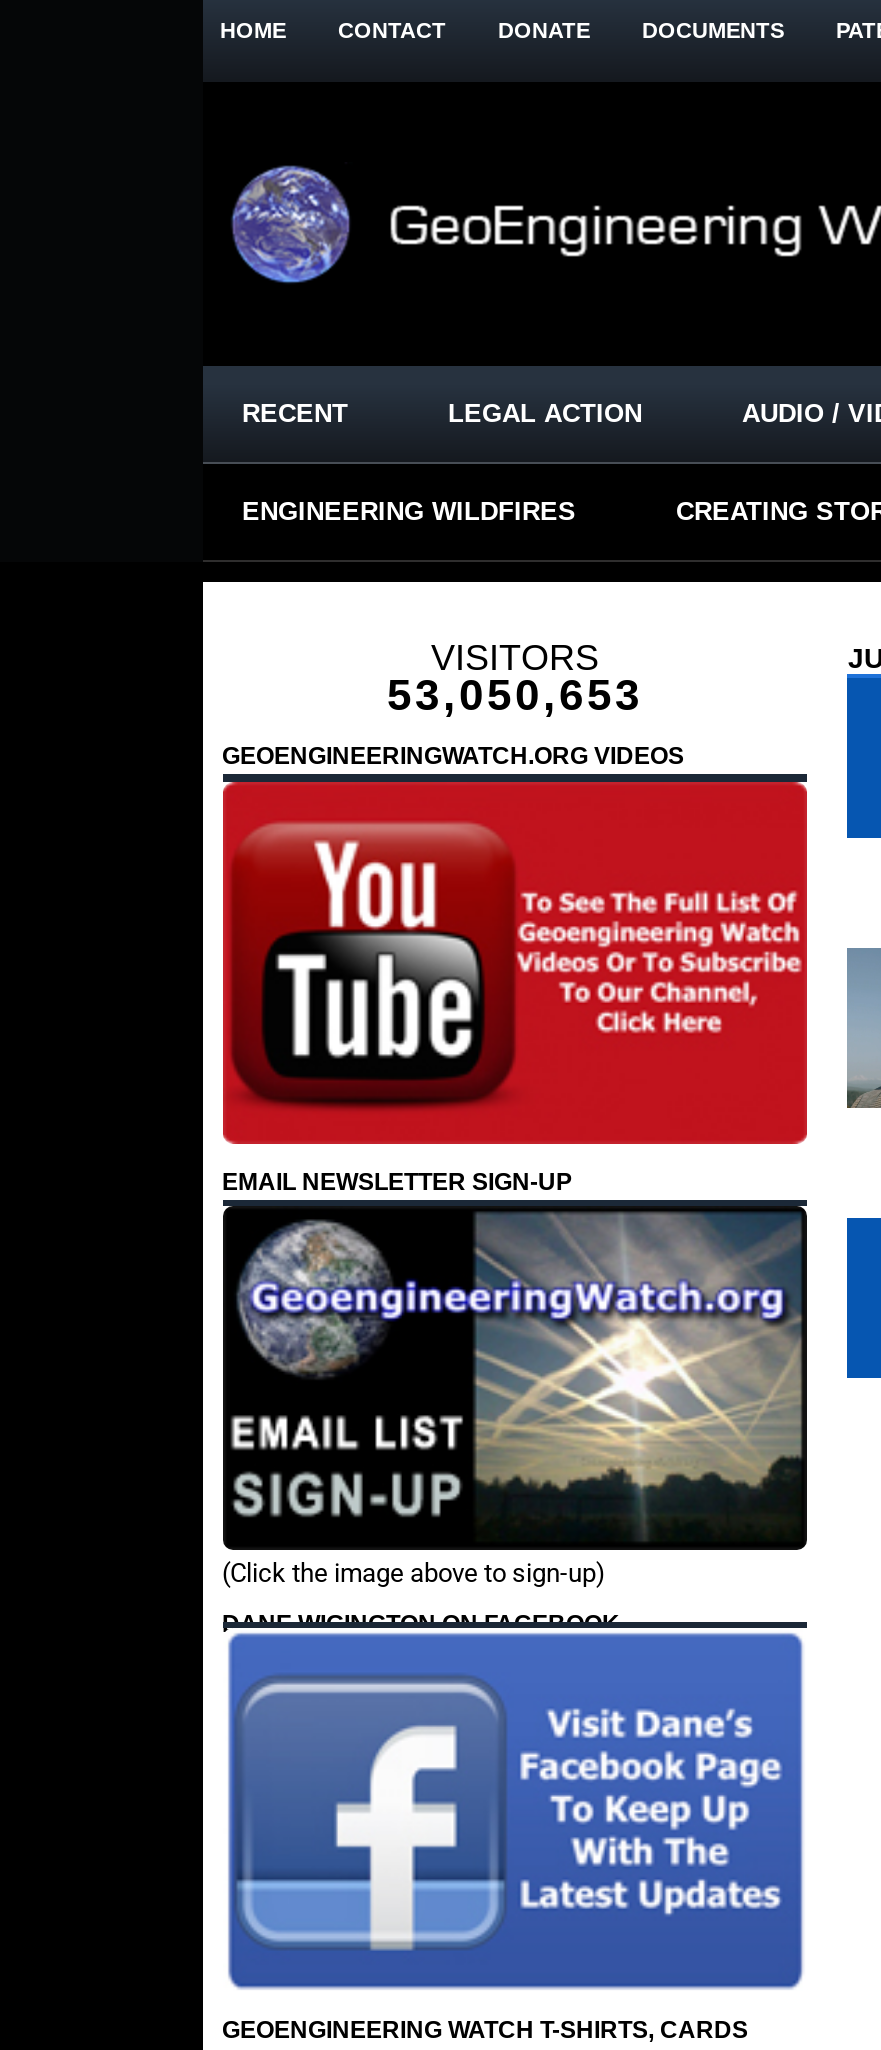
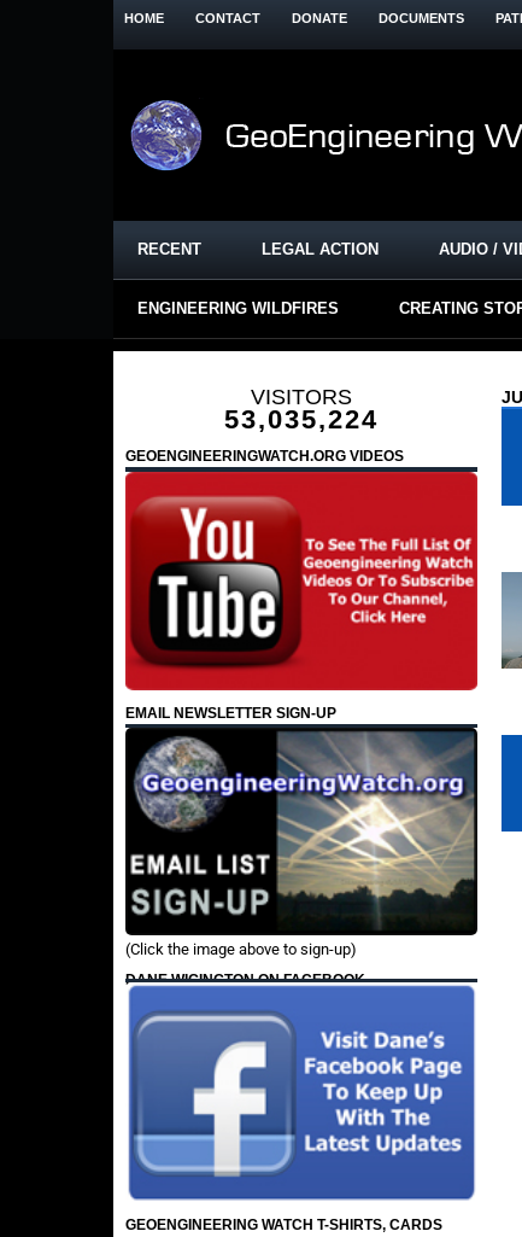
[387,670,643,720] 53,050,653 -> [224,404,379,434] 53,035,224

